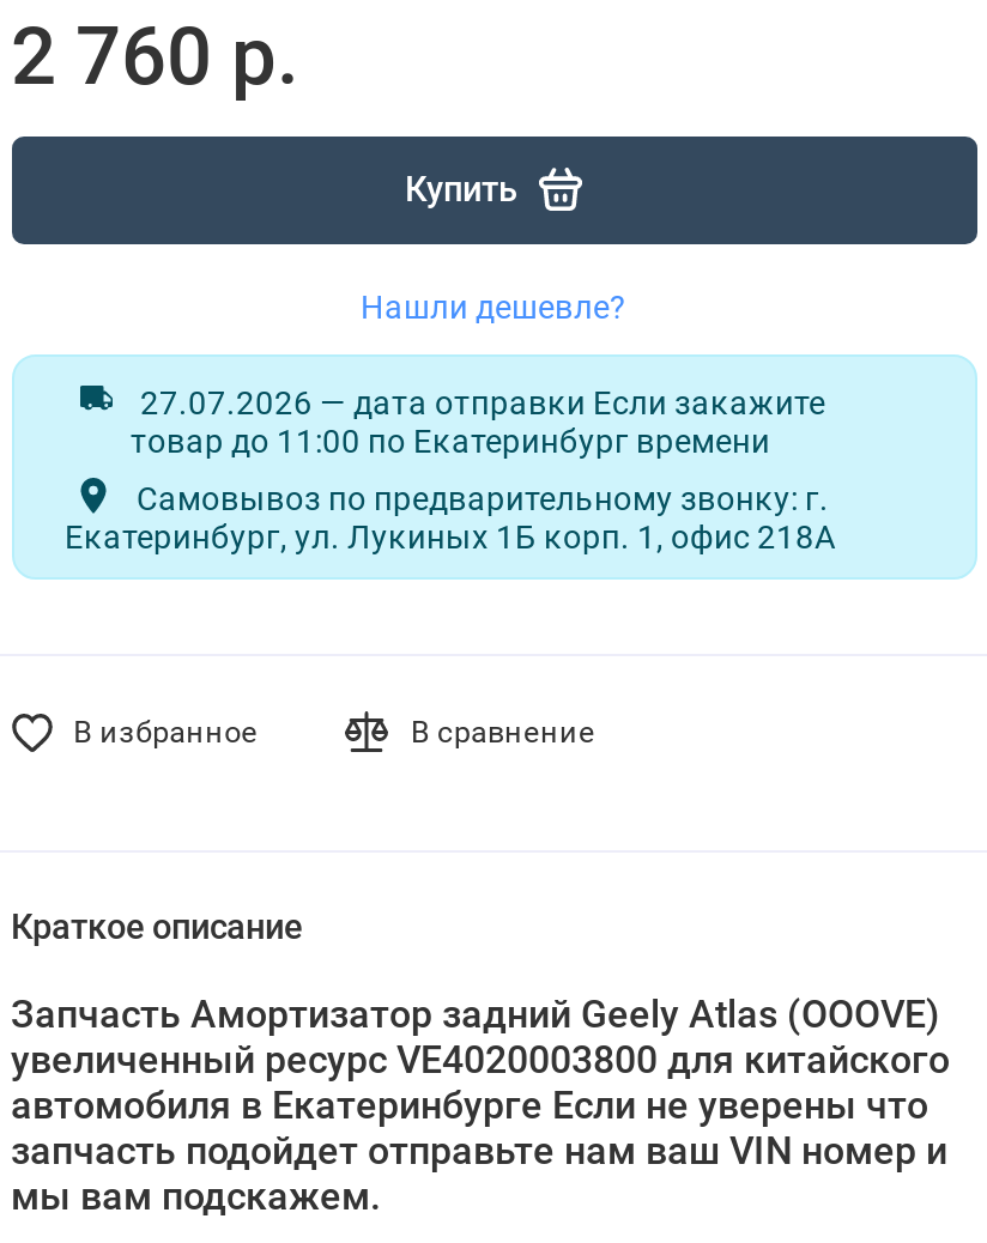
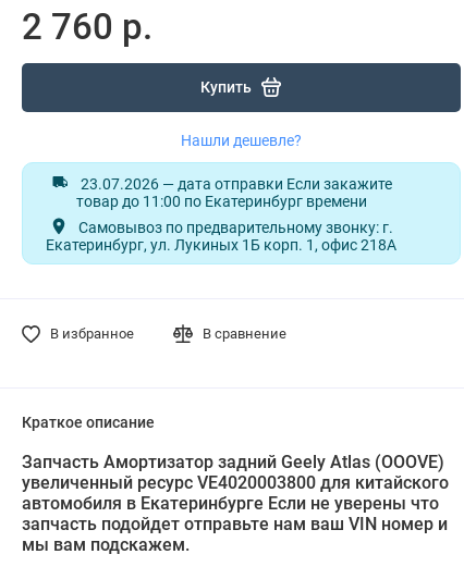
[140,383,825,421] 27.07.2026 — дата отправки Если закажите -> [80,175,392,193] 23.07.2026 — дата отправки Если закажите

